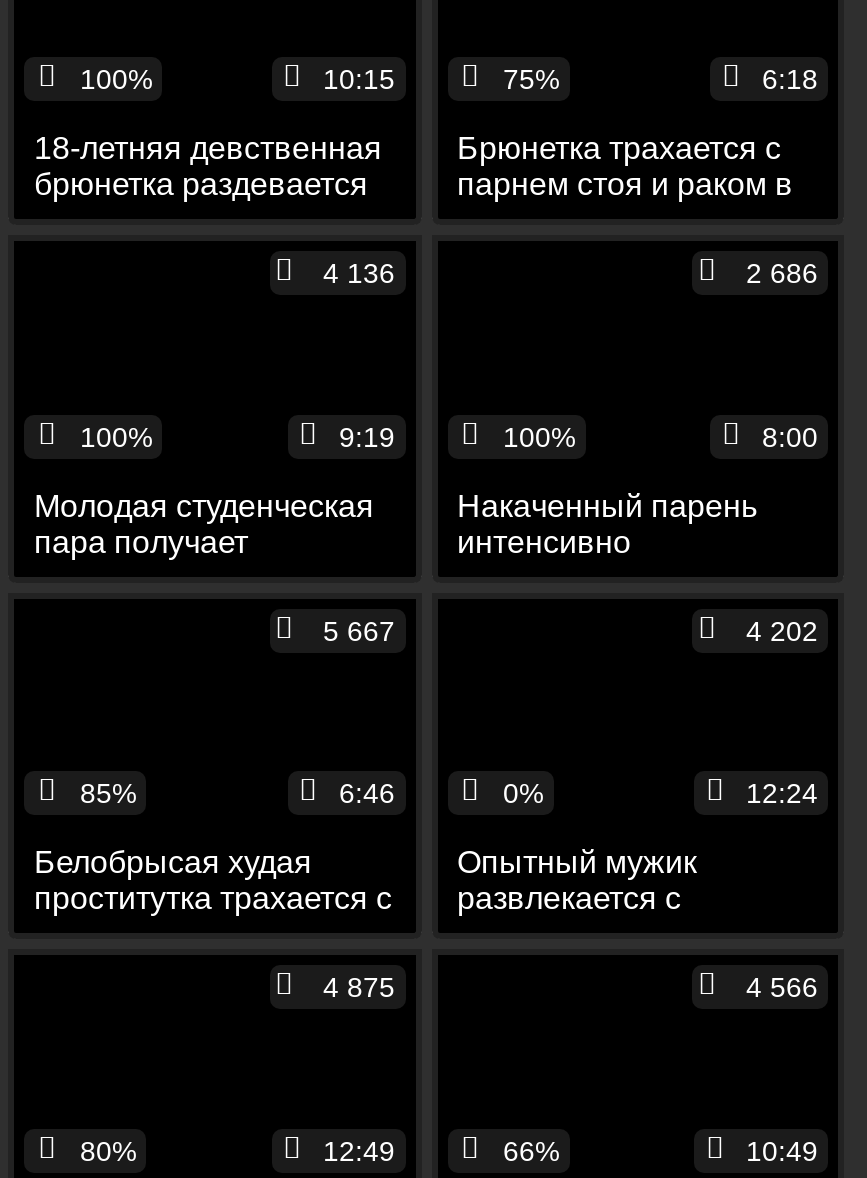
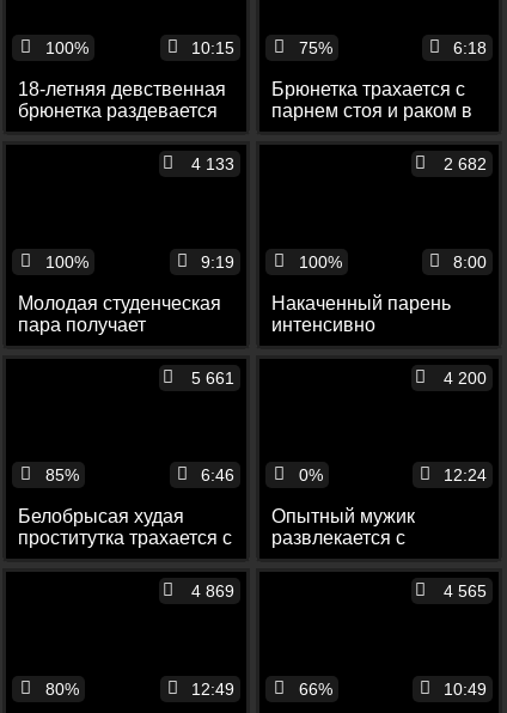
[323,257,395,289] 4 136 -> [191,154,234,173] 4 133
[746,257,818,289] 2 686 -> [444,154,487,173] 2 682
[323,614,395,646] 5 667 -> [191,368,234,387] 5 661
[746,614,818,646] 4 202 -> [444,368,487,387] 4 200
[323,971,395,1003] 4 875 -> [191,582,234,601] 4 869
[746,971,818,1003] 4 566 -> [444,582,487,601] 4 565

